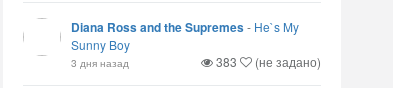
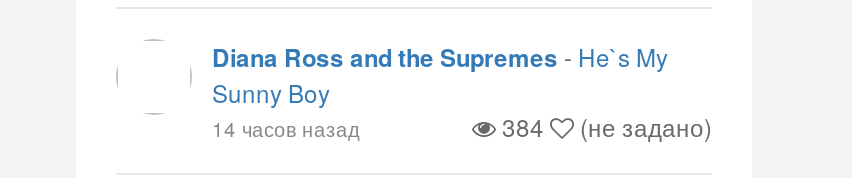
[71,55,129,70] 3 дня назад -> [212,113,360,143] 14 часов назад
[213,53,321,70] 383 (не задано) -> [496,109,712,143] 384 (не задано)

